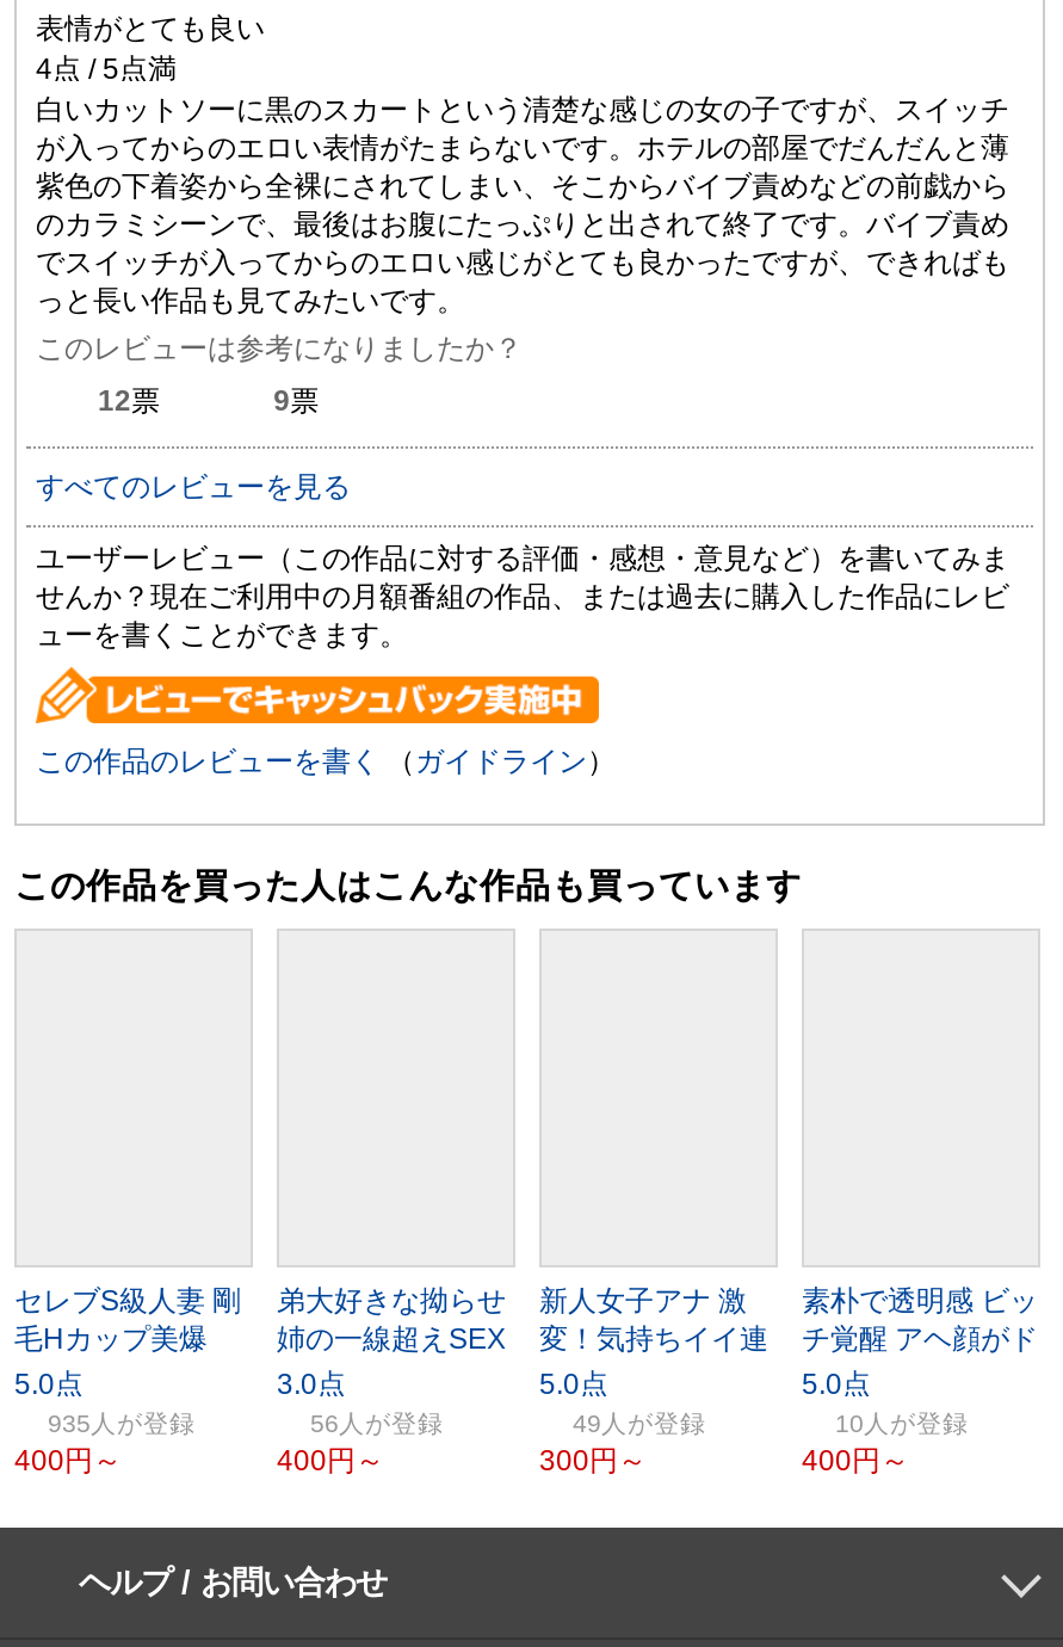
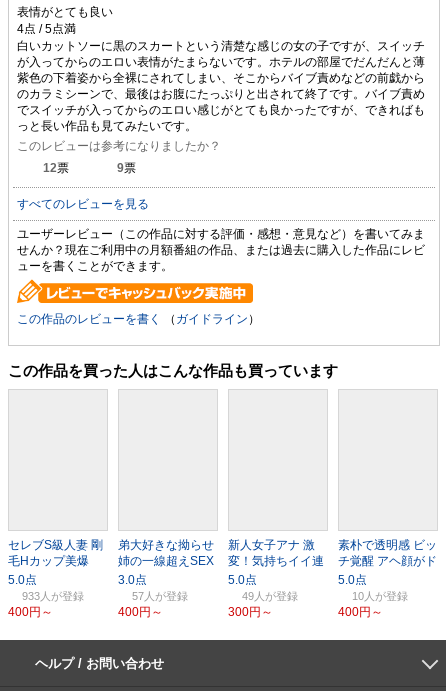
[48,1409,117,1438] 935人 -> [22,590,51,602] 933人
[310,1409,365,1438] 56人 -> [132,590,155,602] 57人

